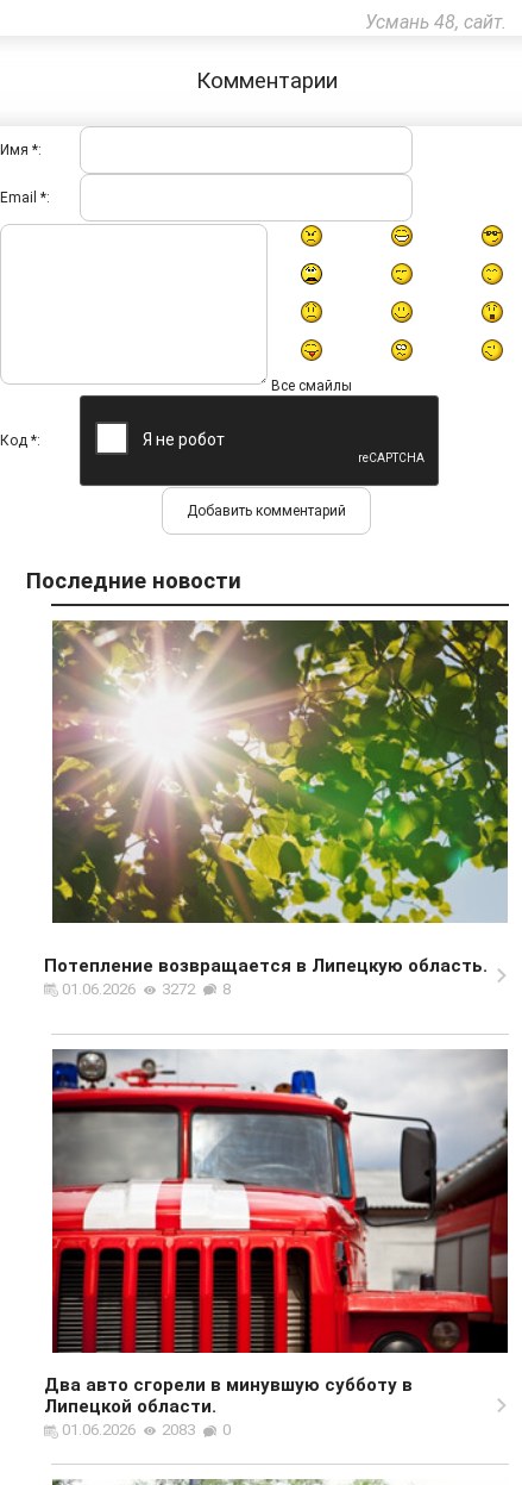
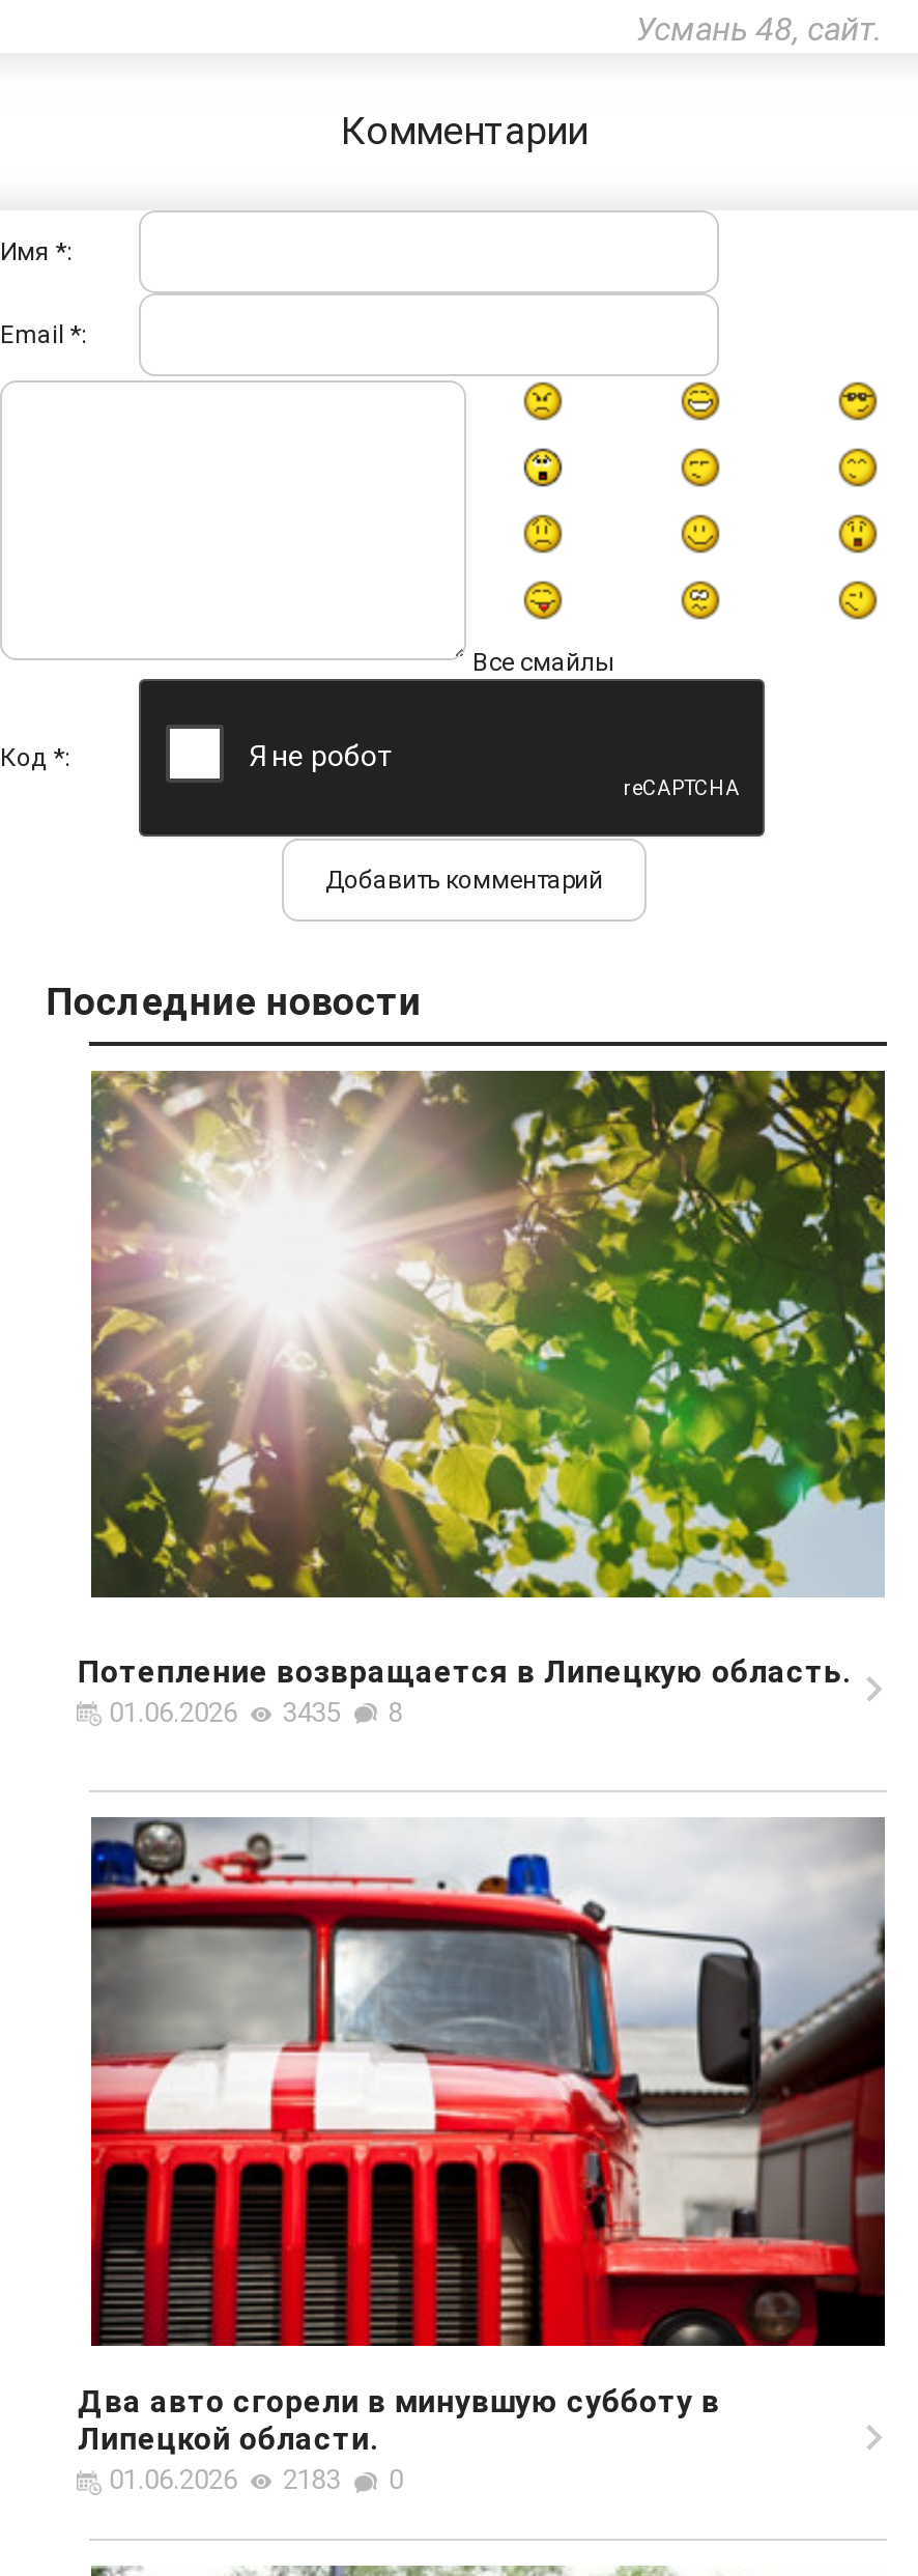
[62,980,231,998] 01.06.2026 3272 8 -> [109,1697,403,1728] 01.06.2026 3435 8
[62,1421,231,1439] 01.06.2026 2083 0 -> [109,2464,403,2496] 01.06.2026 2183 0

